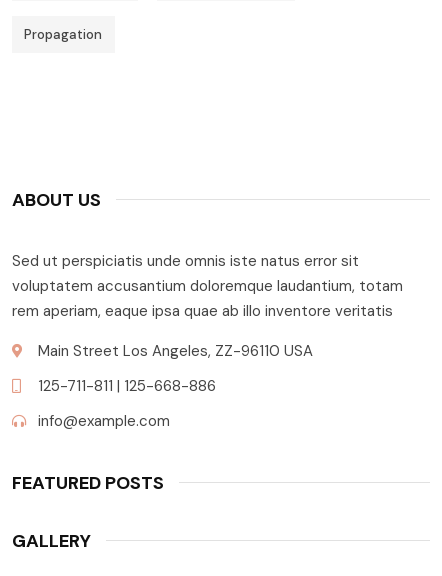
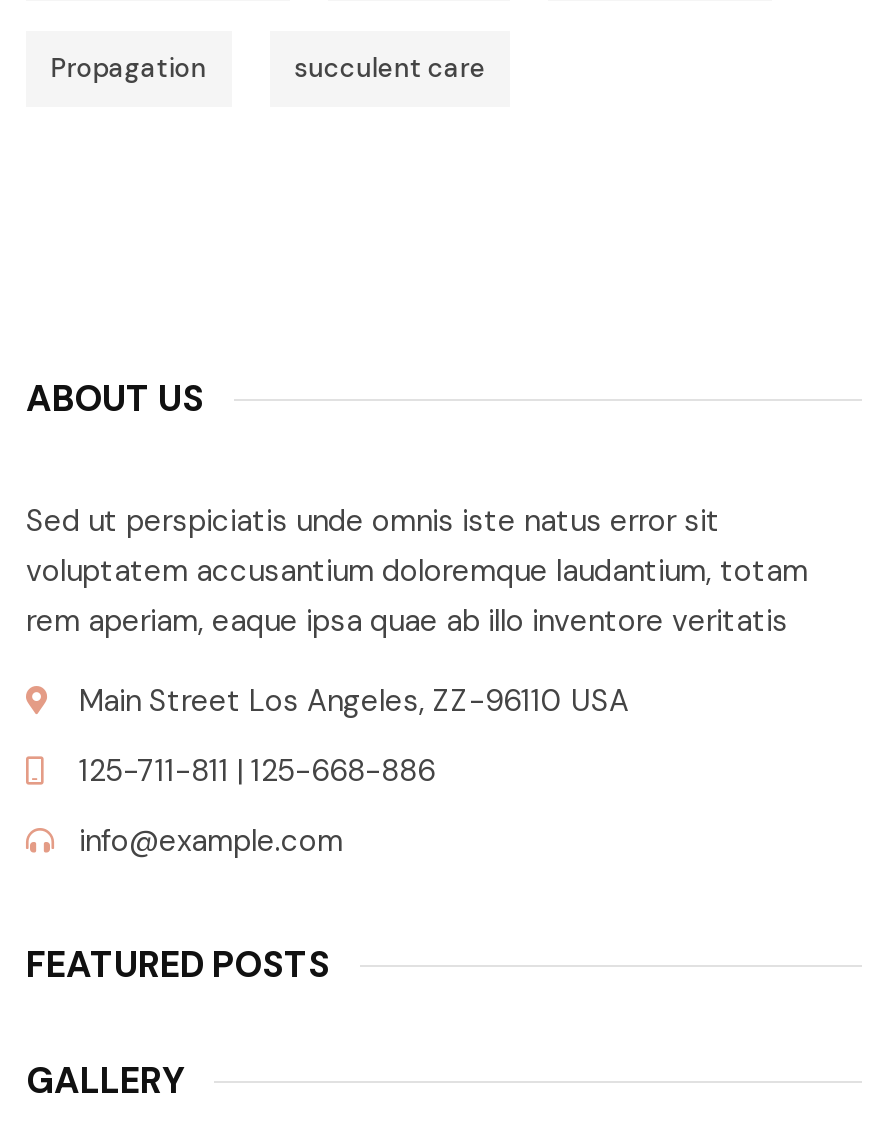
none -> [294,52,486,86] succulent care

